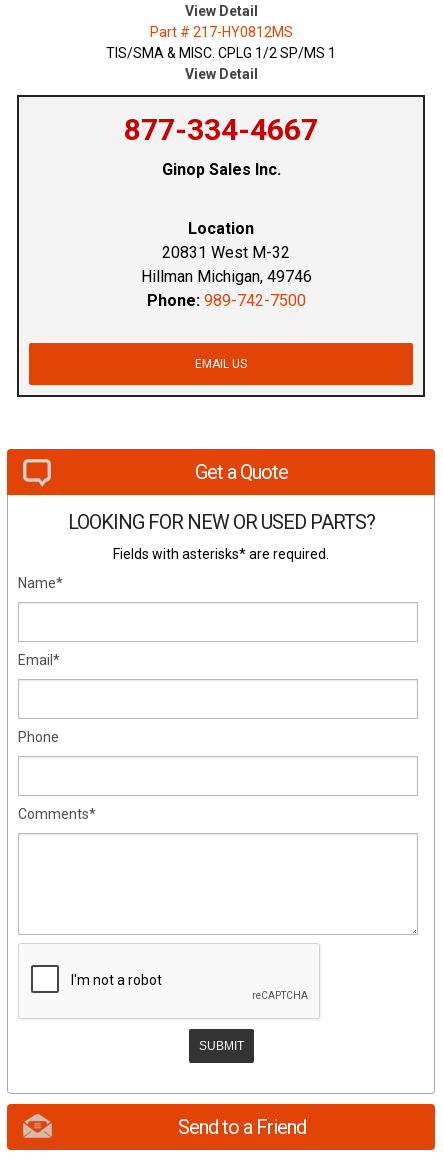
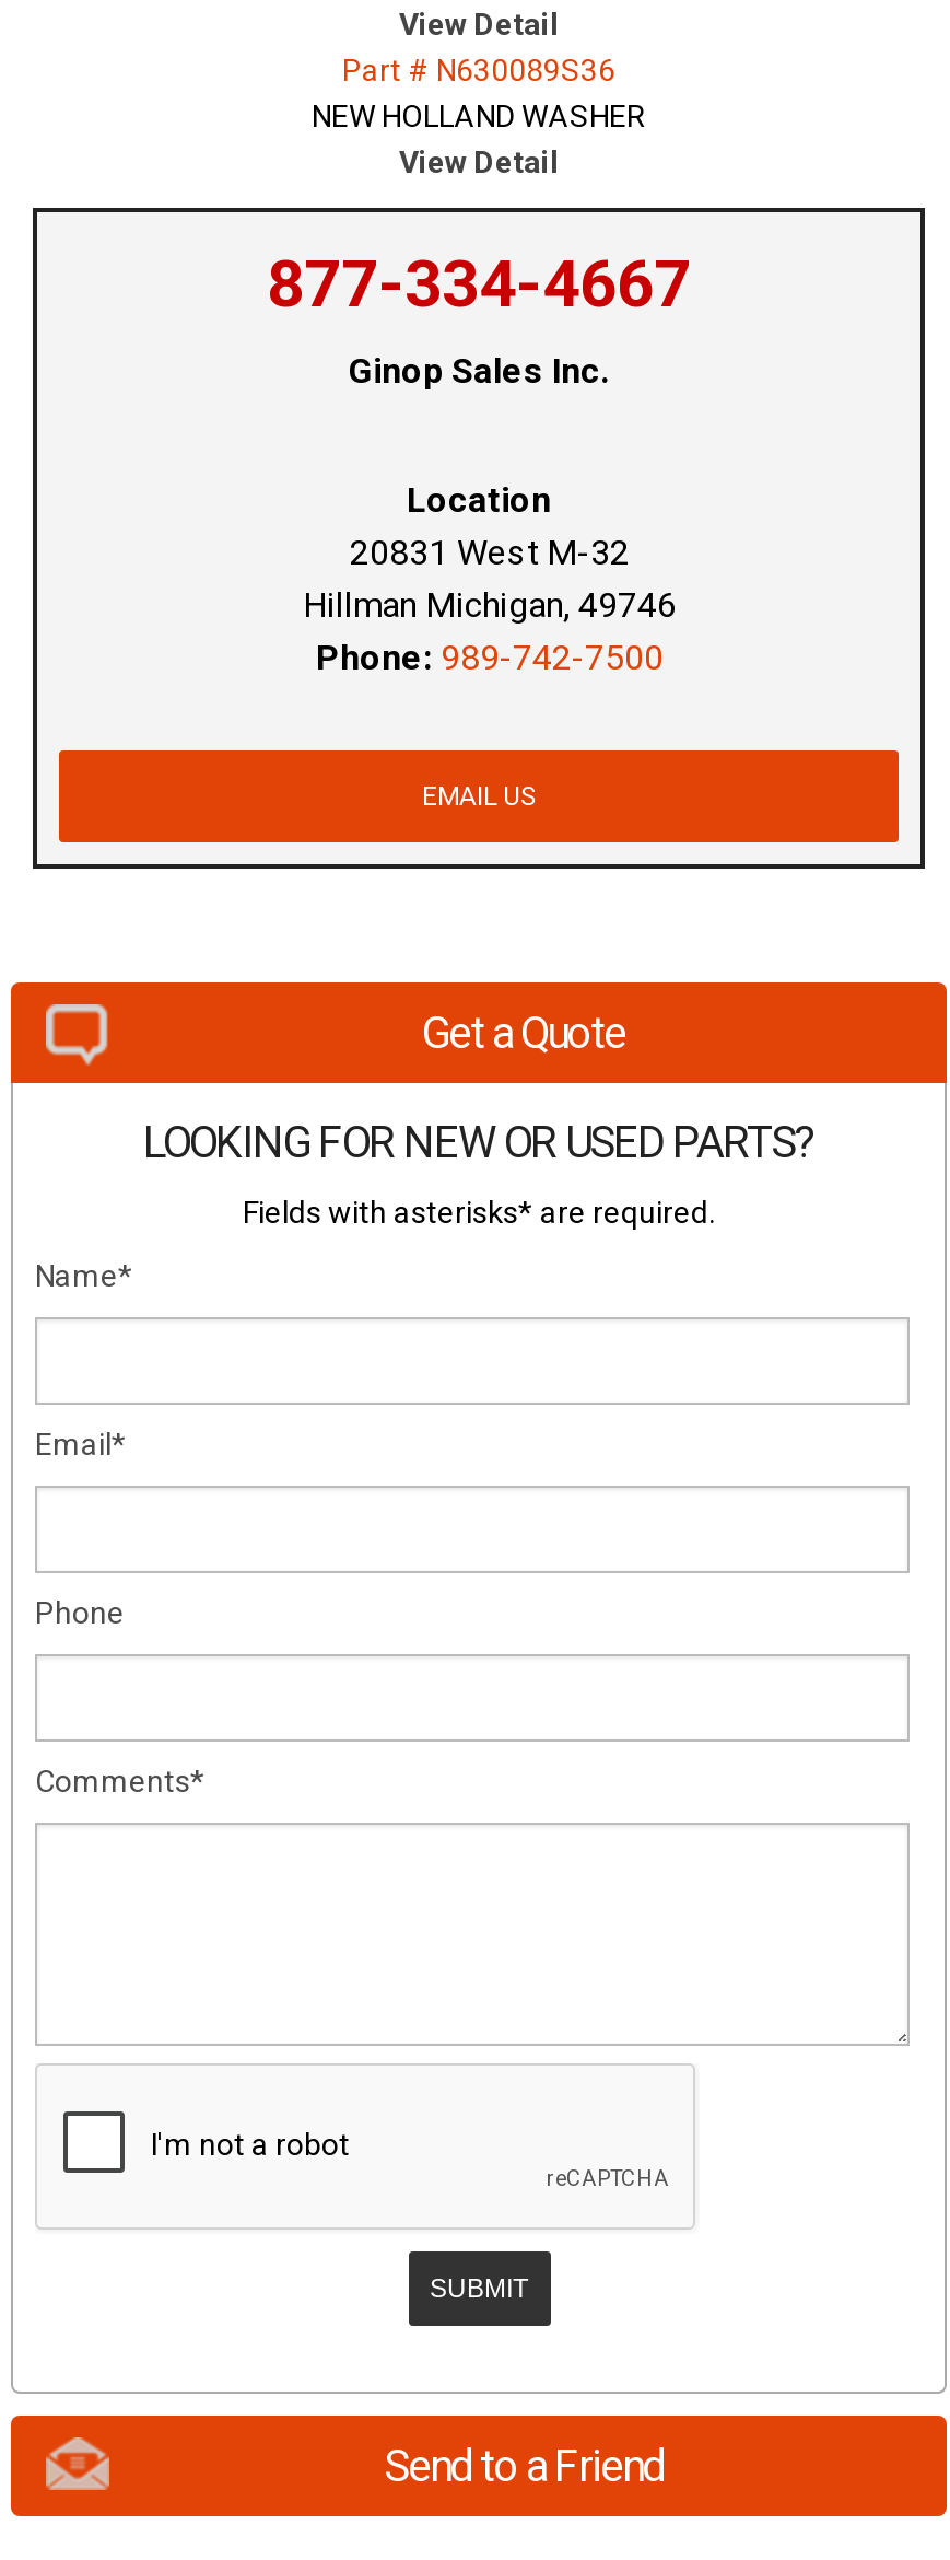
[106,24,336,61] Part # 217-HY0812MS | TIS/SMA & MISC. CPLG 1/2 SP/MS 1 -> [312,53,646,134] Part # N630089S36 | NEW HOLLAND WASHER

